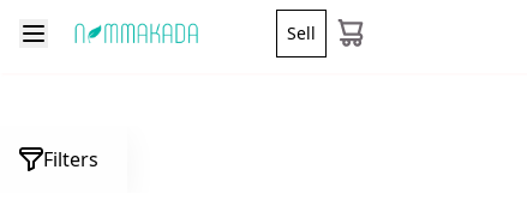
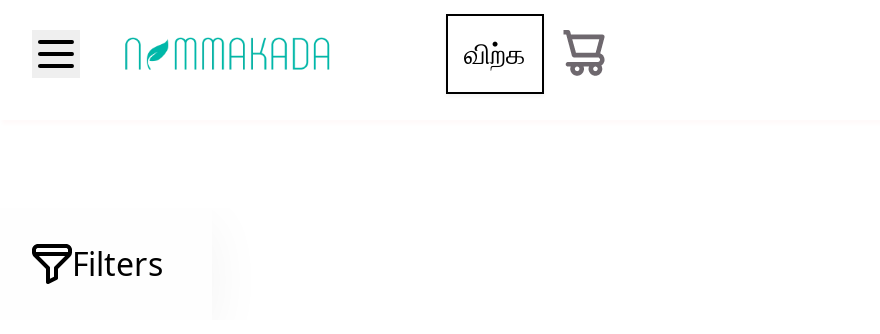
[287,22,316,44] Sell -> [464,34,526,72] விற்க

